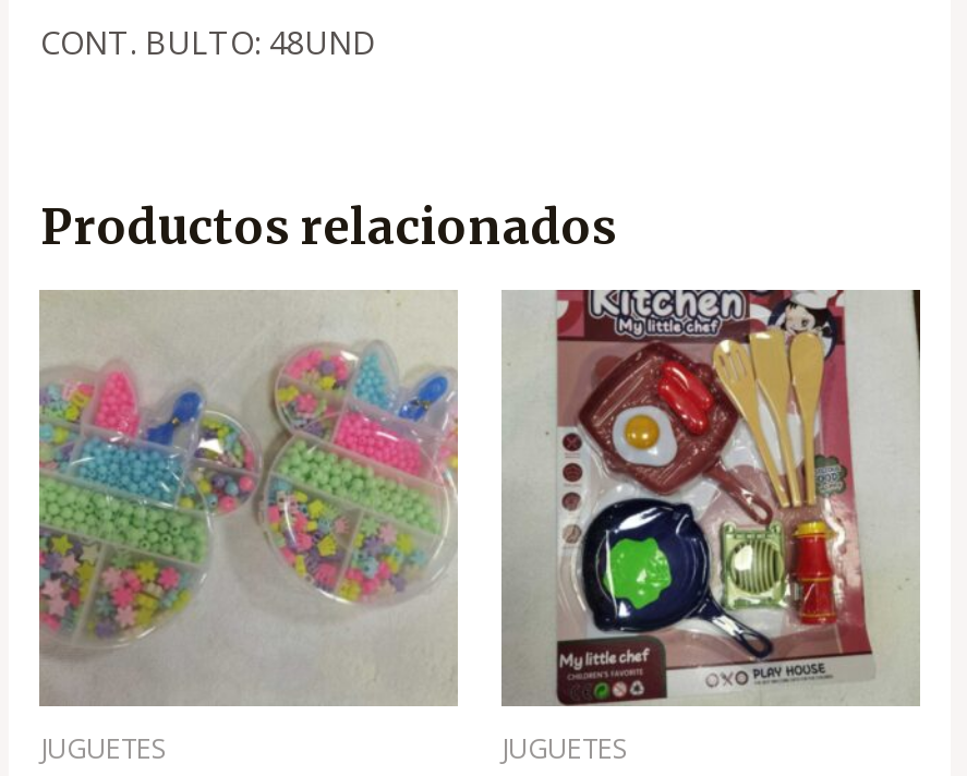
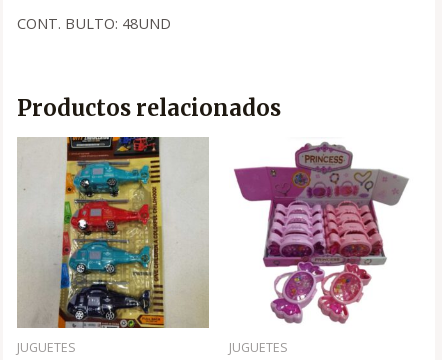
[39,290,458,706] [image] -> [18,136,208,329] [image]
[499,288,922,708] [image] -> [229,137,421,328] [image]

